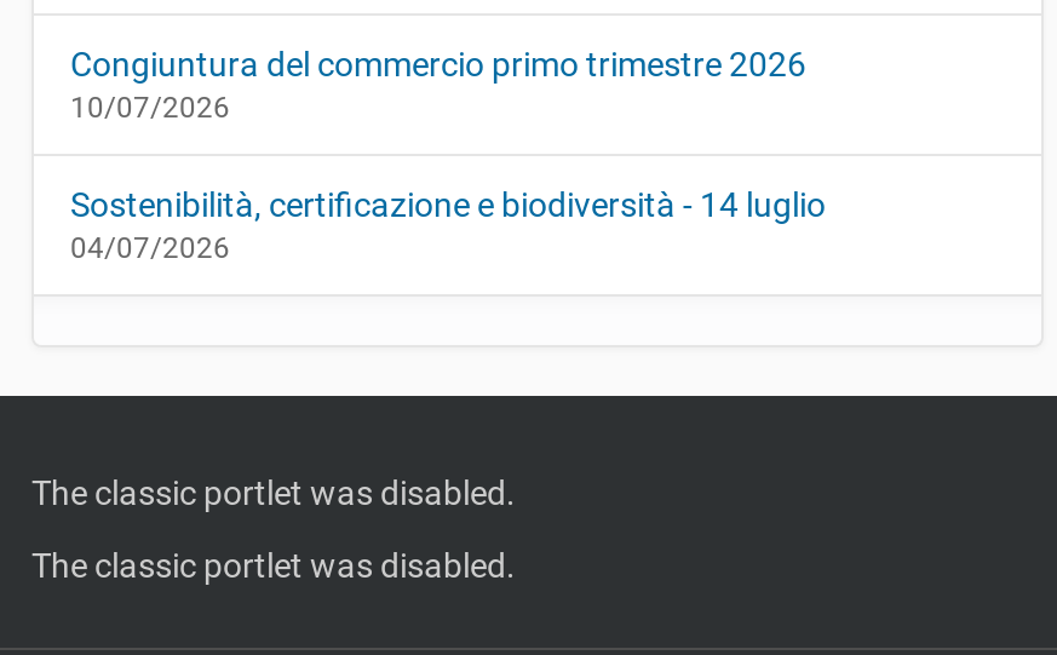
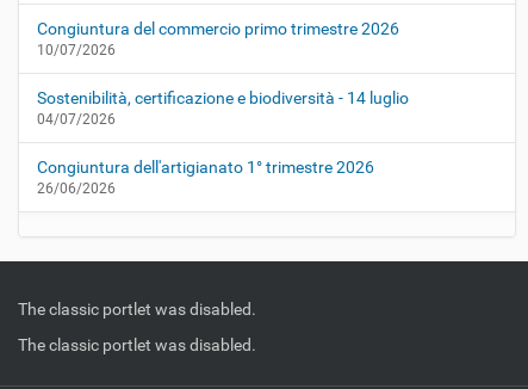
none -> [37,158,374,197] Congiuntura dell'artigianato 1° trimestre 2026 | 26/06/2026

